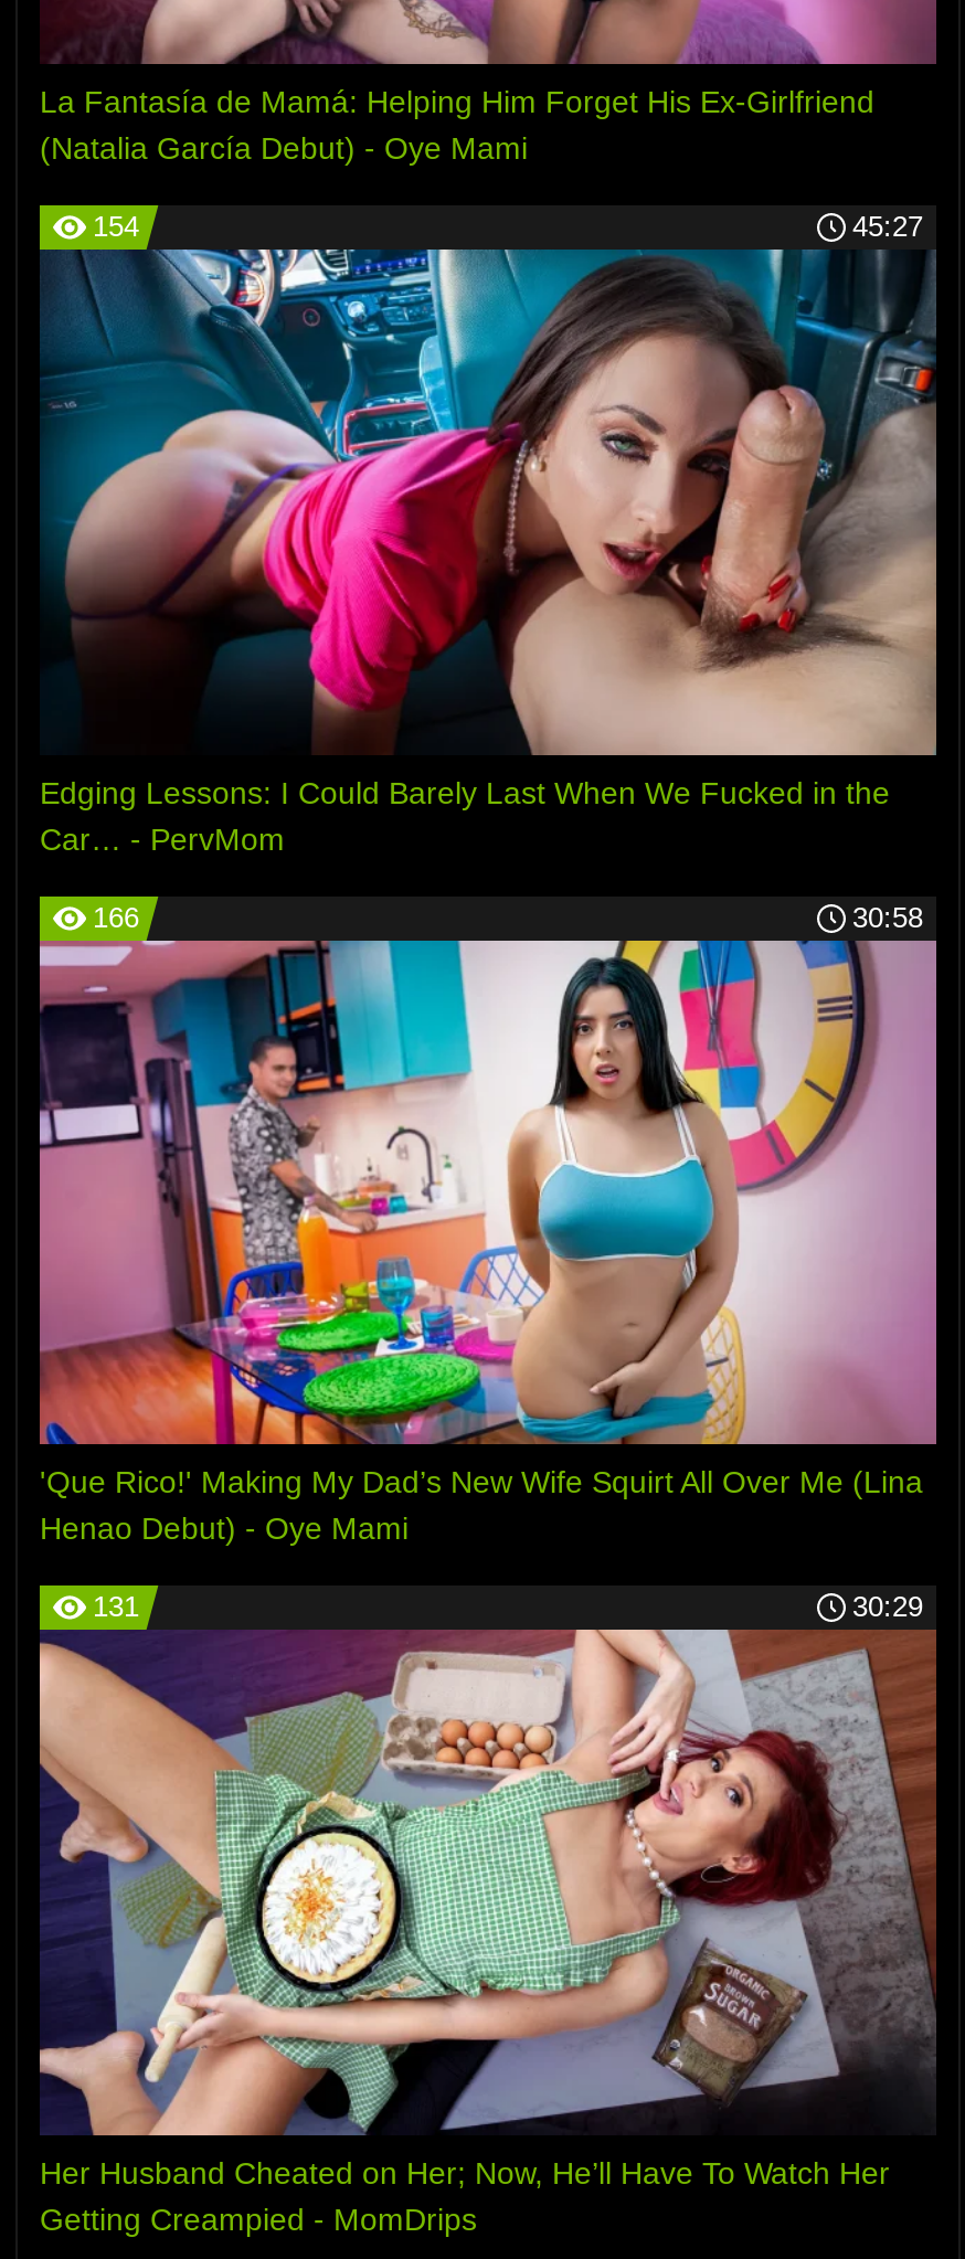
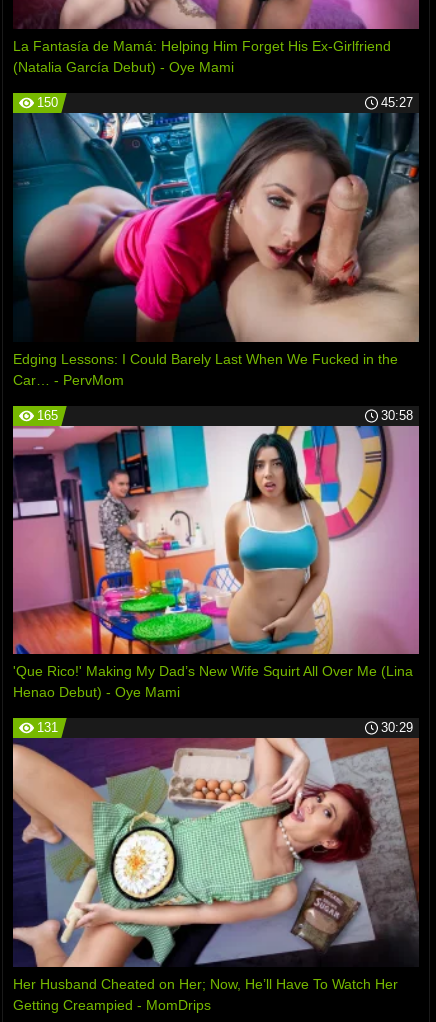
[93,211,139,244] 154 -> [37,95,58,110] 150
[93,901,139,934] 166 -> [37,408,58,423] 165

